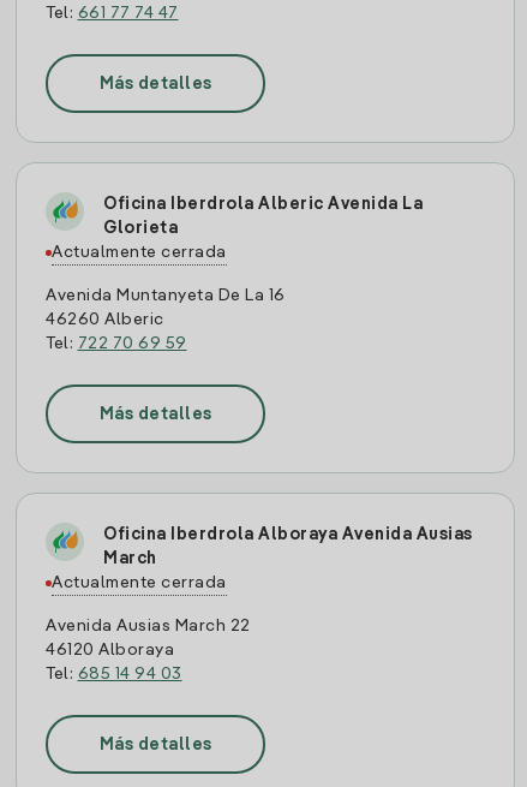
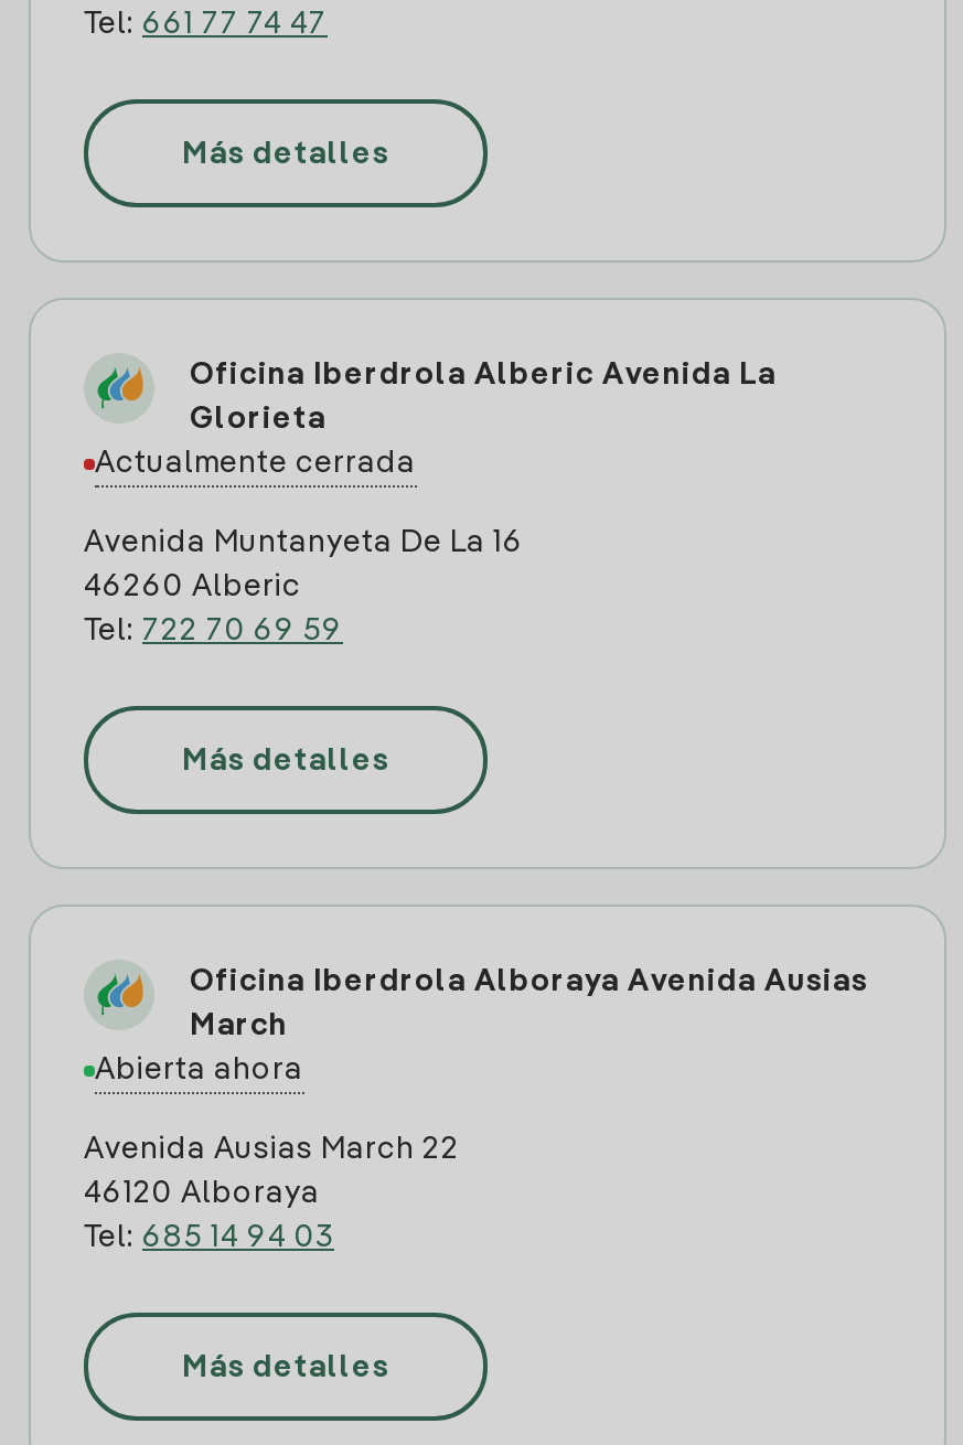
[52,574,226,591] Actualmente cerrada -> [95,1055,303,1085] Abierta ahora

